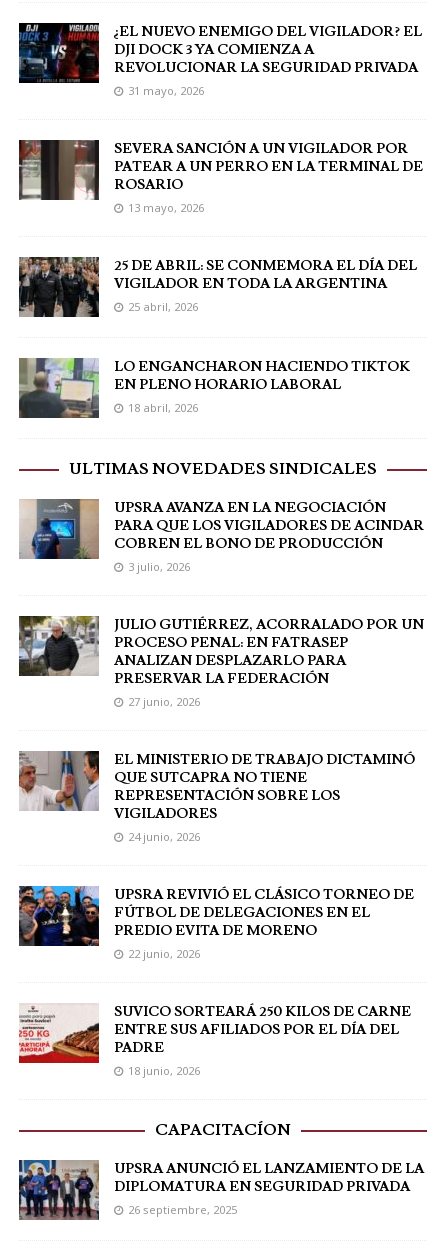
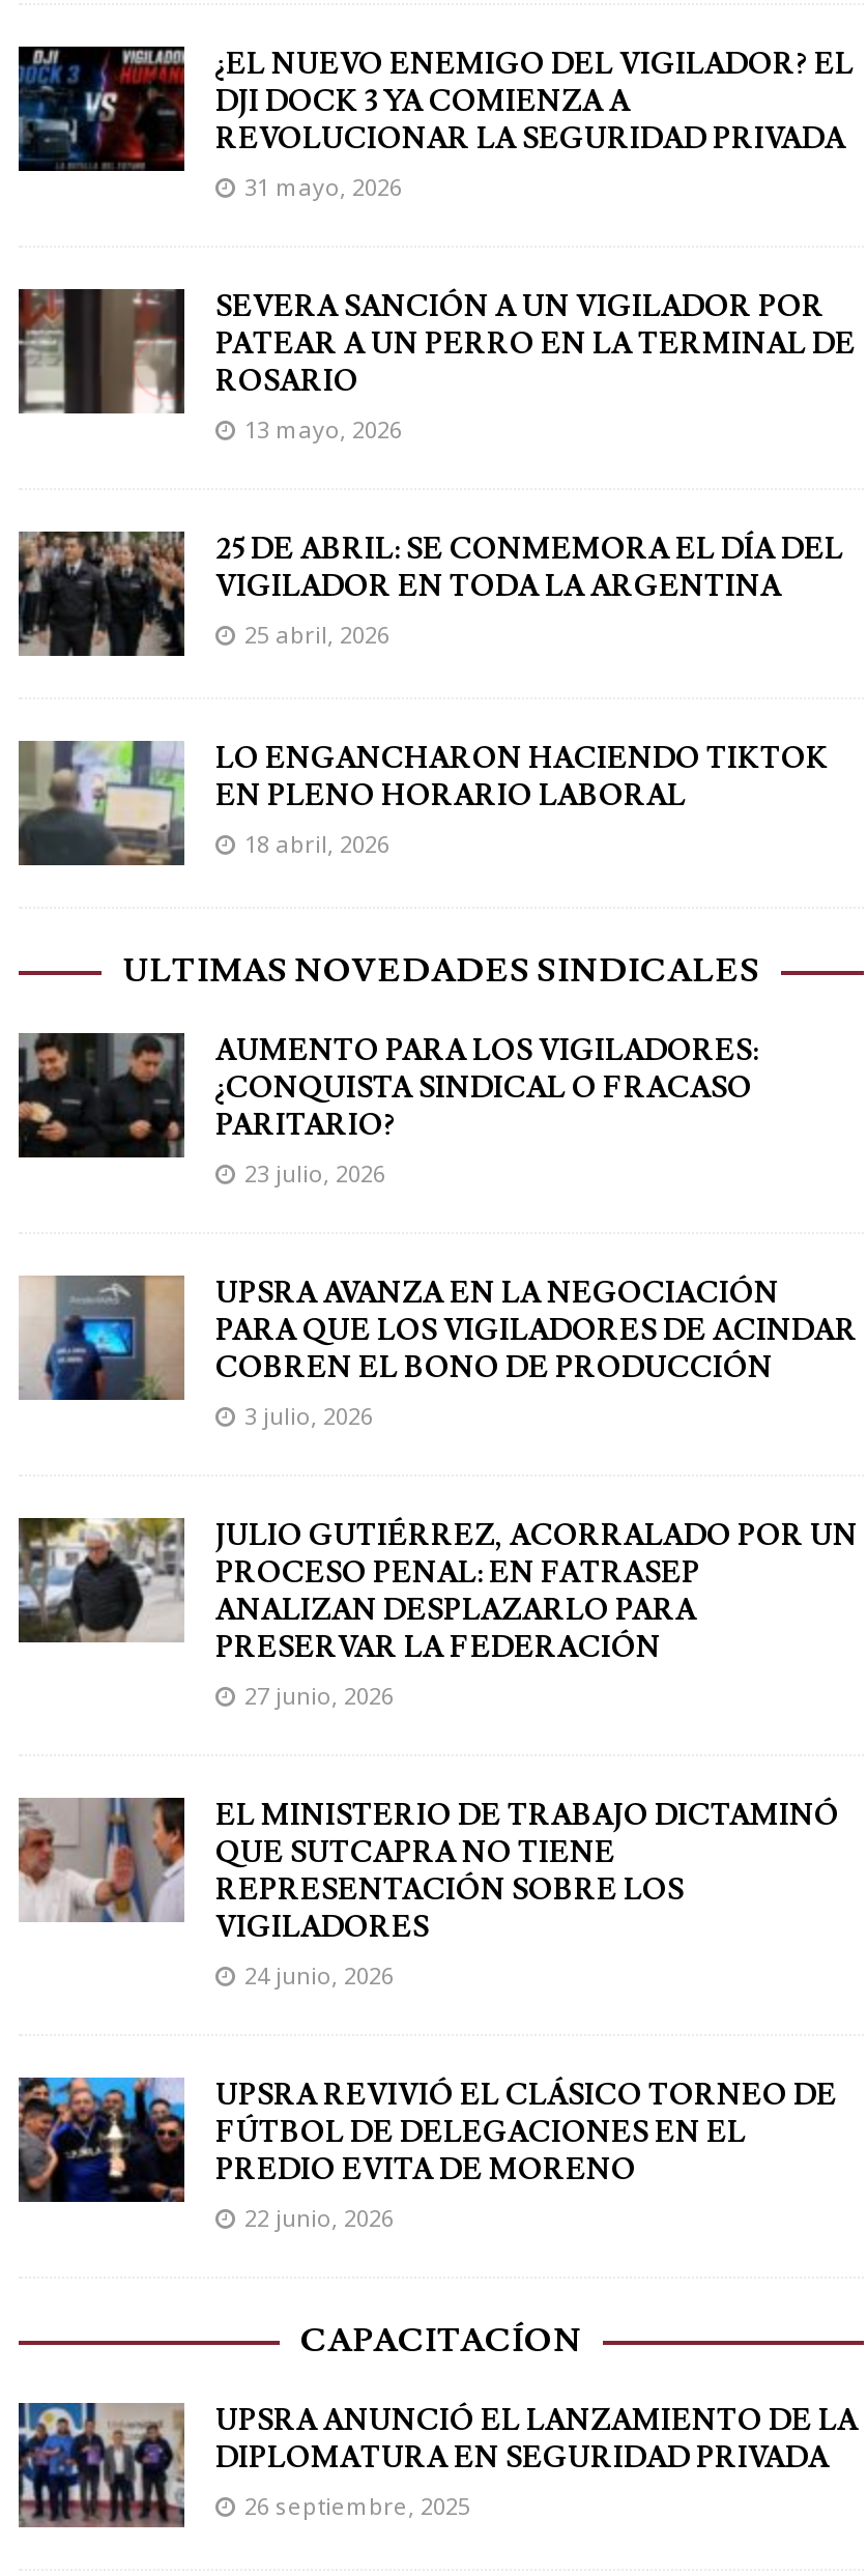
none -> [17,1032,758,1189] [image] | AUMENTO PARA LOS VIGILADORES: | ¿CONQUISTA SINDICAL O FRACASO | PARITARIO? | 23 julio, 2026
moved [18,497,424,961] -> [17,1272,858,2234]: [image] | UPSRA AVANZA EN LA NEGOCIACIÓN | PARA QUE LOS VIGILADORES DE ACINDAR | ... | PREDIO EVITA DE MORENO | 22 junio, 2026
[18,1003,411,1078] [image] | SUVICO SORTEARÁ 250 KILOS DE CARNE | ENTRE SUS AFILIADOS POR EL DÍA DEL | PADRE | 18 junio, 2026 -> none

